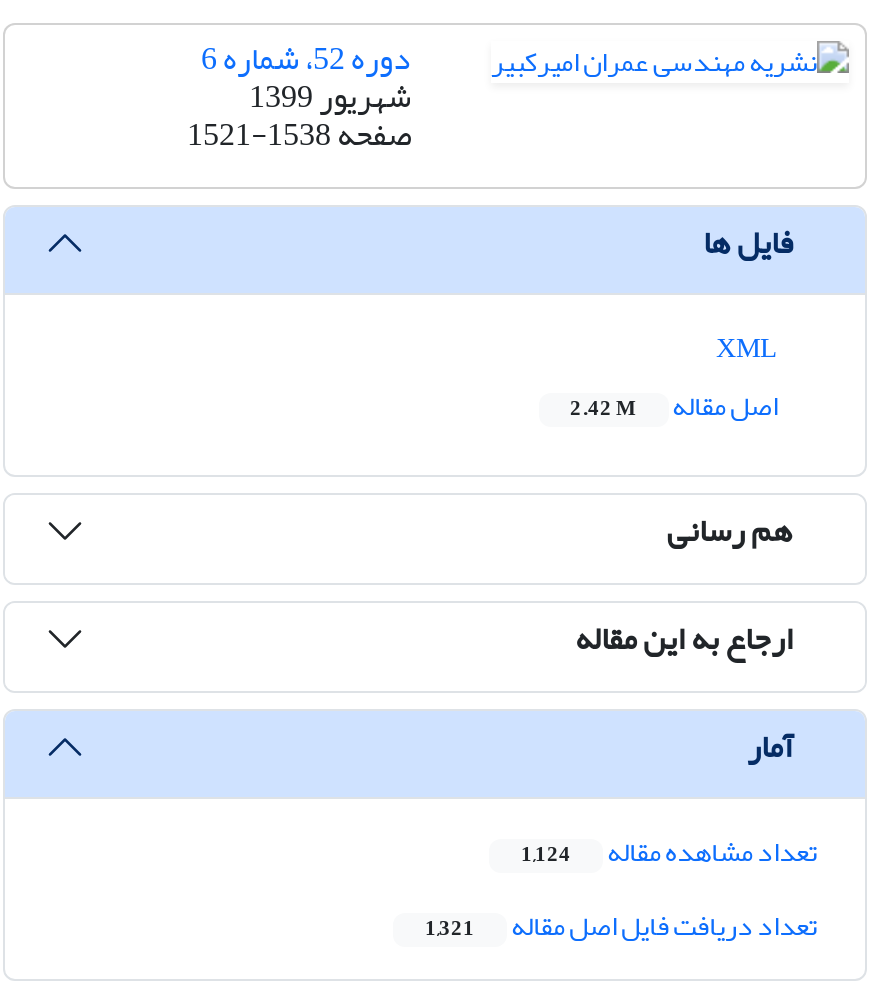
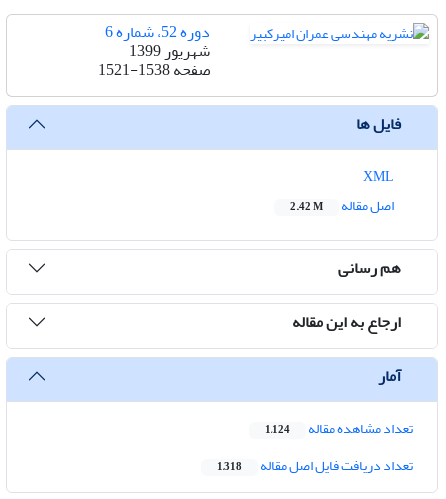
[425,900,817,954] تعداد دریافت فایل اصل مقاله 1,321 -> [217,452,413,479] تعداد دریافت فایل اصل مقاله 1,318

